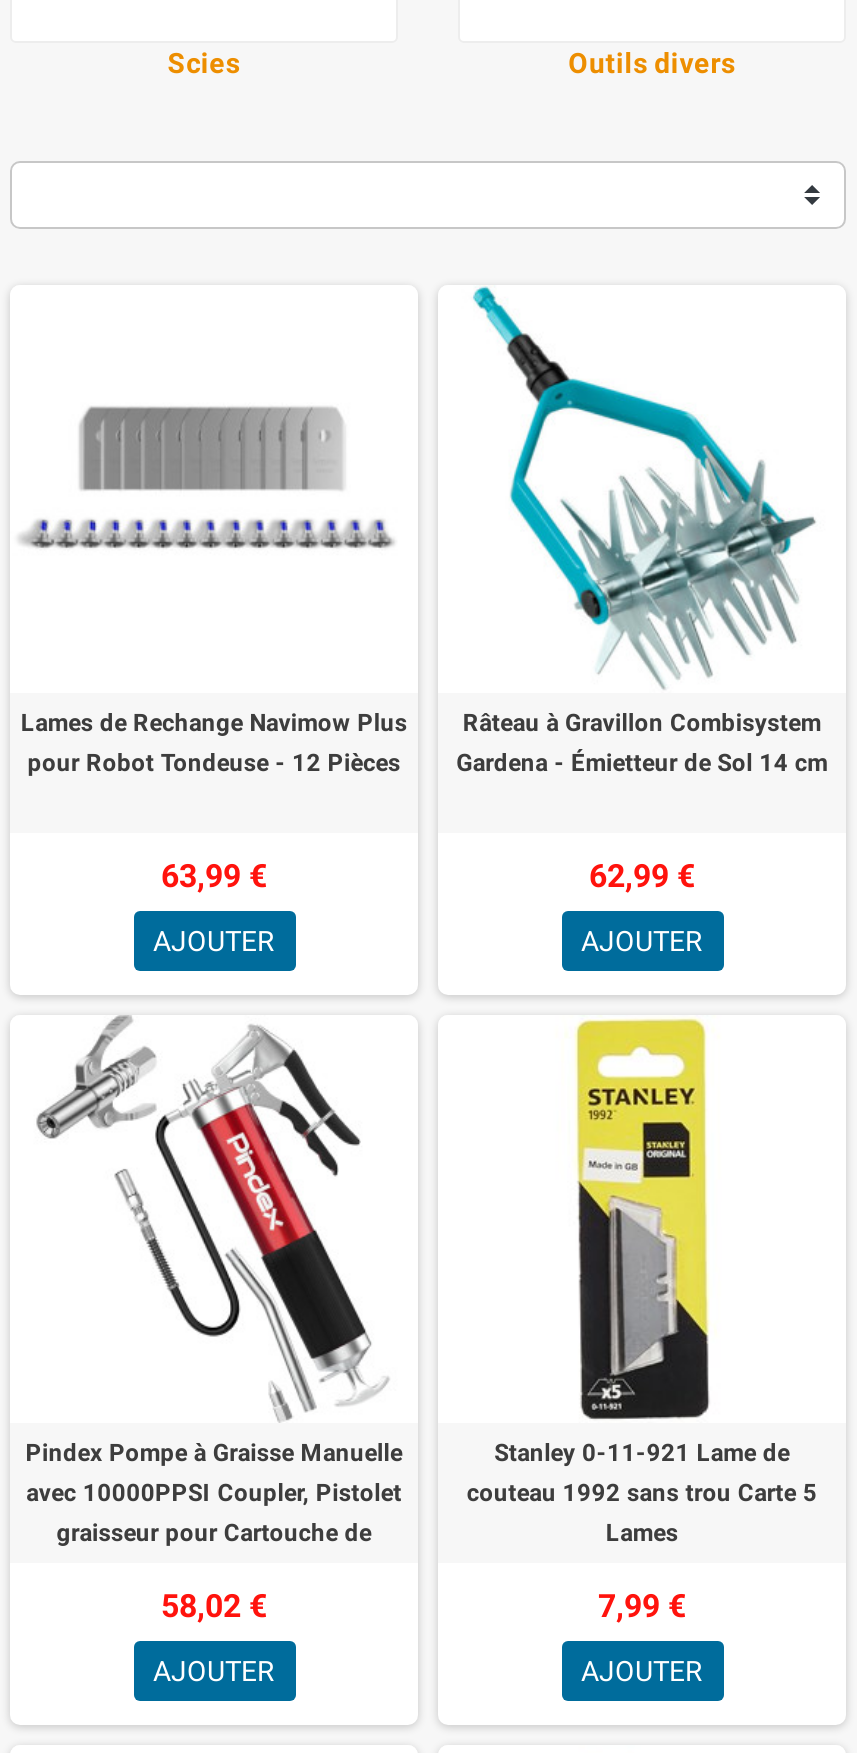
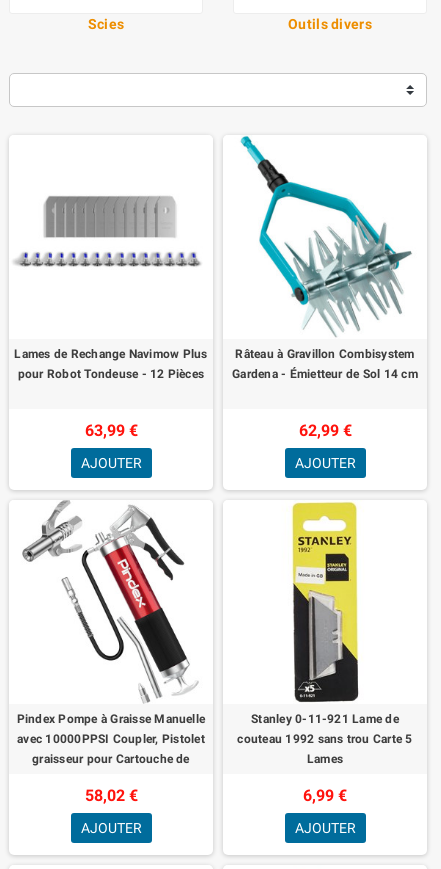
[598,1587,686,1625] 7,99 € -> [303,786,347,805] 6,99 €

